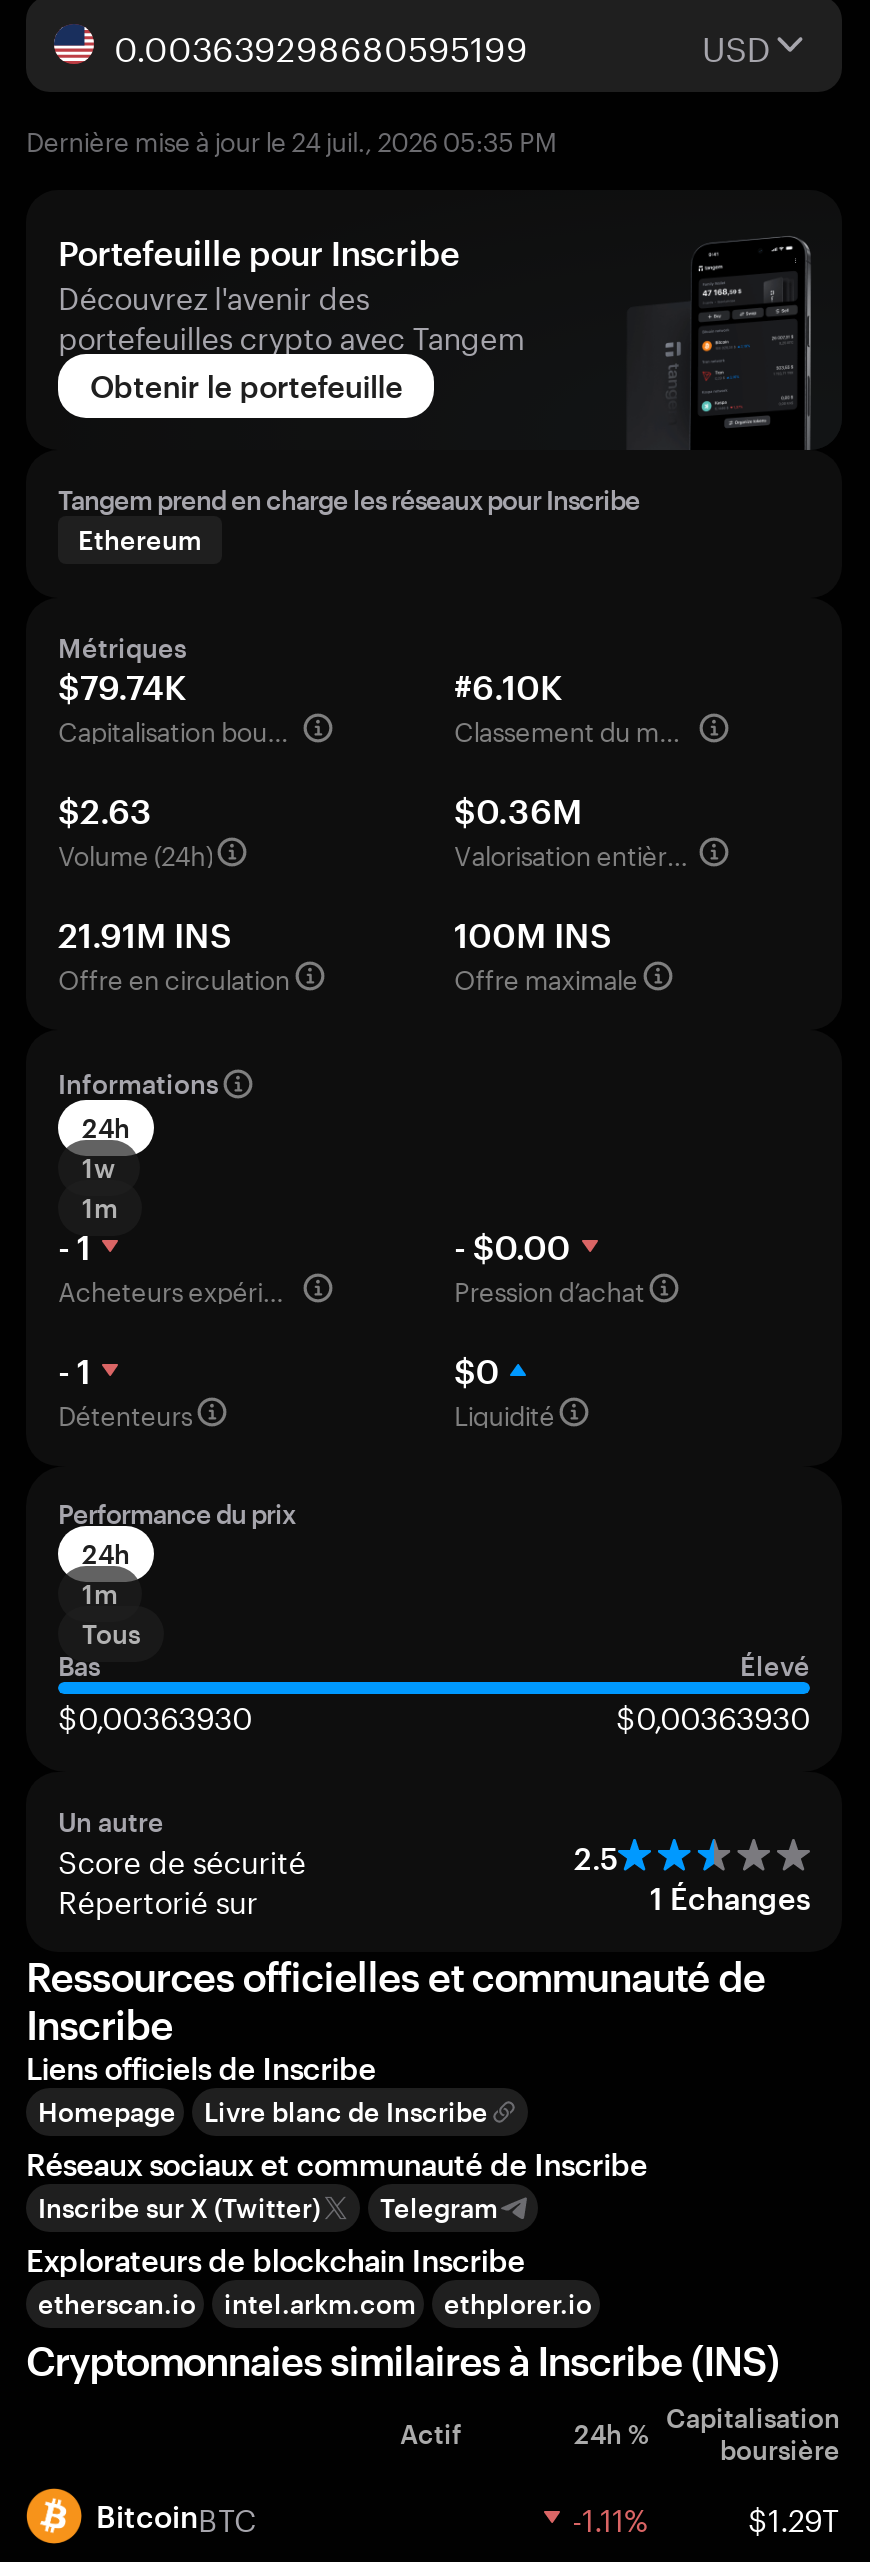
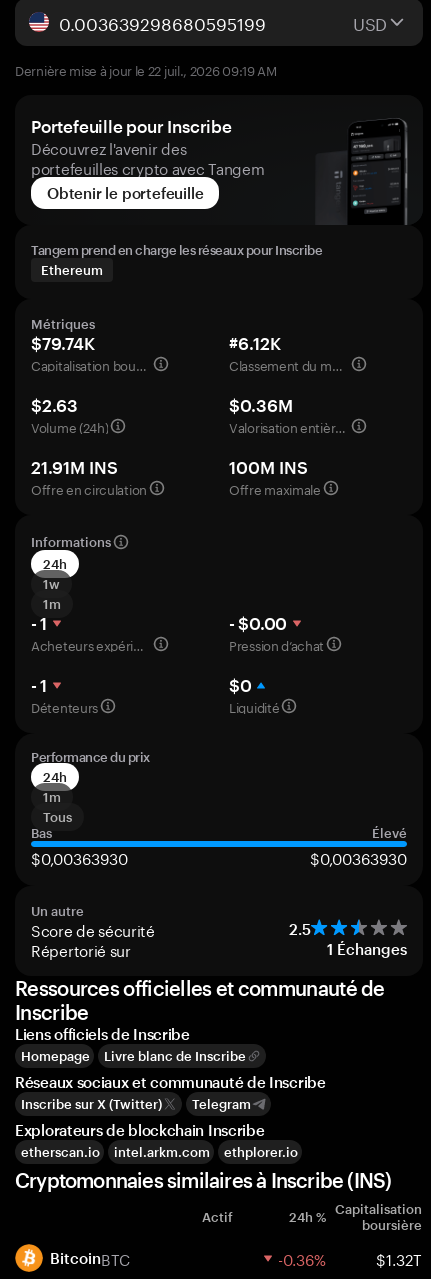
[26,118,556,158] Dernière mise à jour le 24 juil., 2026 05:35 PM -> [15,59,277,79] Dernière mise à jour le 22 juil., 2026 09:19 AM
[454,666,562,706] #6.10K -> [229,333,281,353] #6.12K
[572,2492,840,2540] -1.11% | $1.29T -> [278,1246,422,1270] -0.36% | $1.32T

